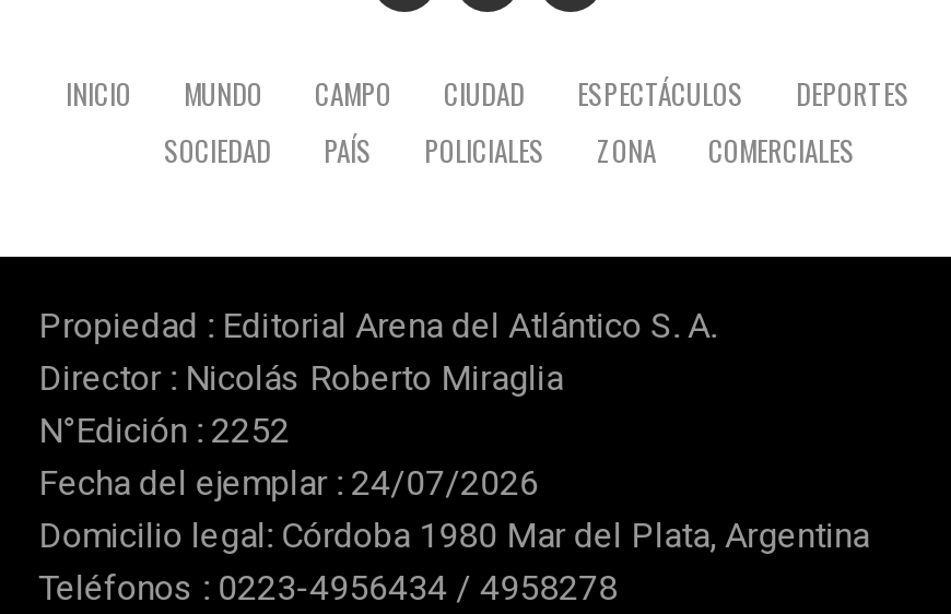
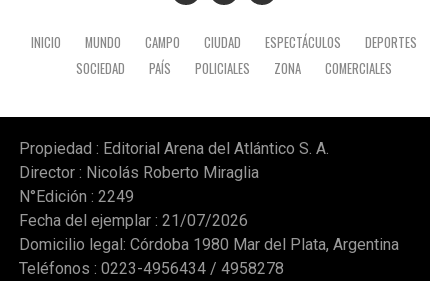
[39,409,290,450] N°Edición : 2252 -> [19,187,134,206] N°Edición : 2249
[39,461,539,503] Fecha del ejemplar : 24/07/2026 -> [19,211,248,230] Fecha del ejemplar : 21/07/2026

